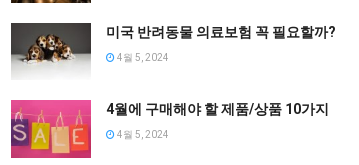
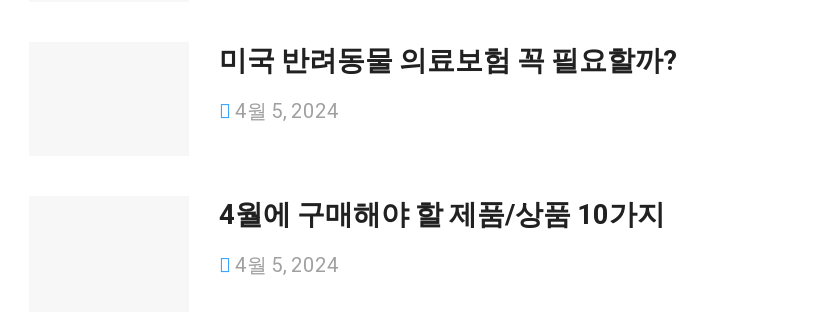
[10,22,92,71] [image] -> none
[10,99,92,159] [image] -> none

